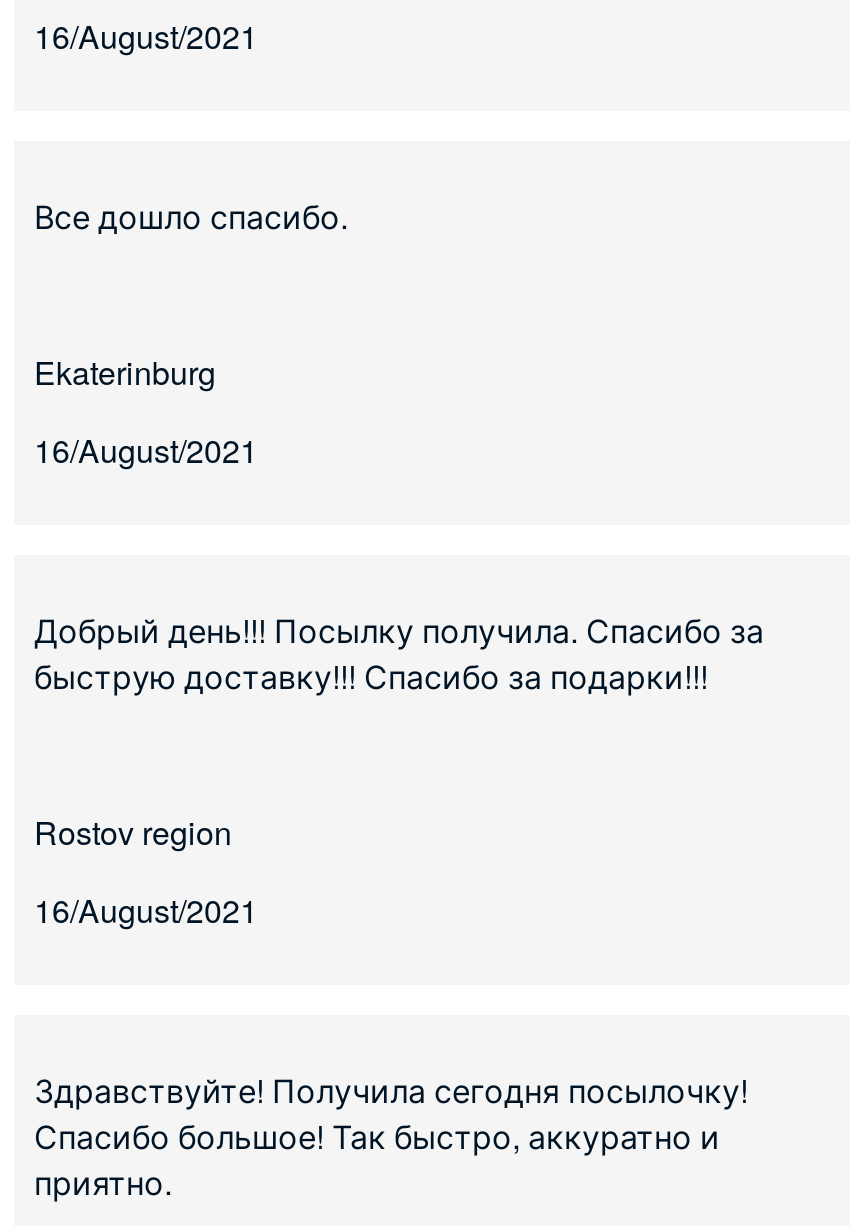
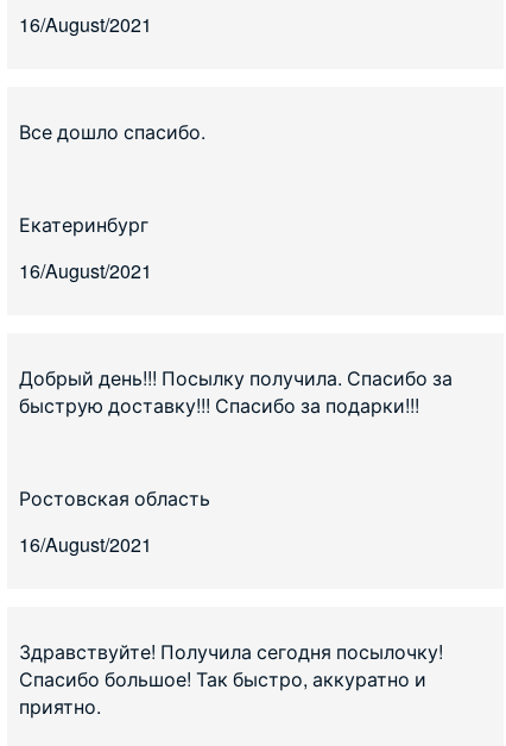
[34,349,216,395] Ekaterinburg -> [19,210,148,238] Екатеринбург
[34,809,232,855] Rostov region -> [19,484,210,511] Ростовская область

